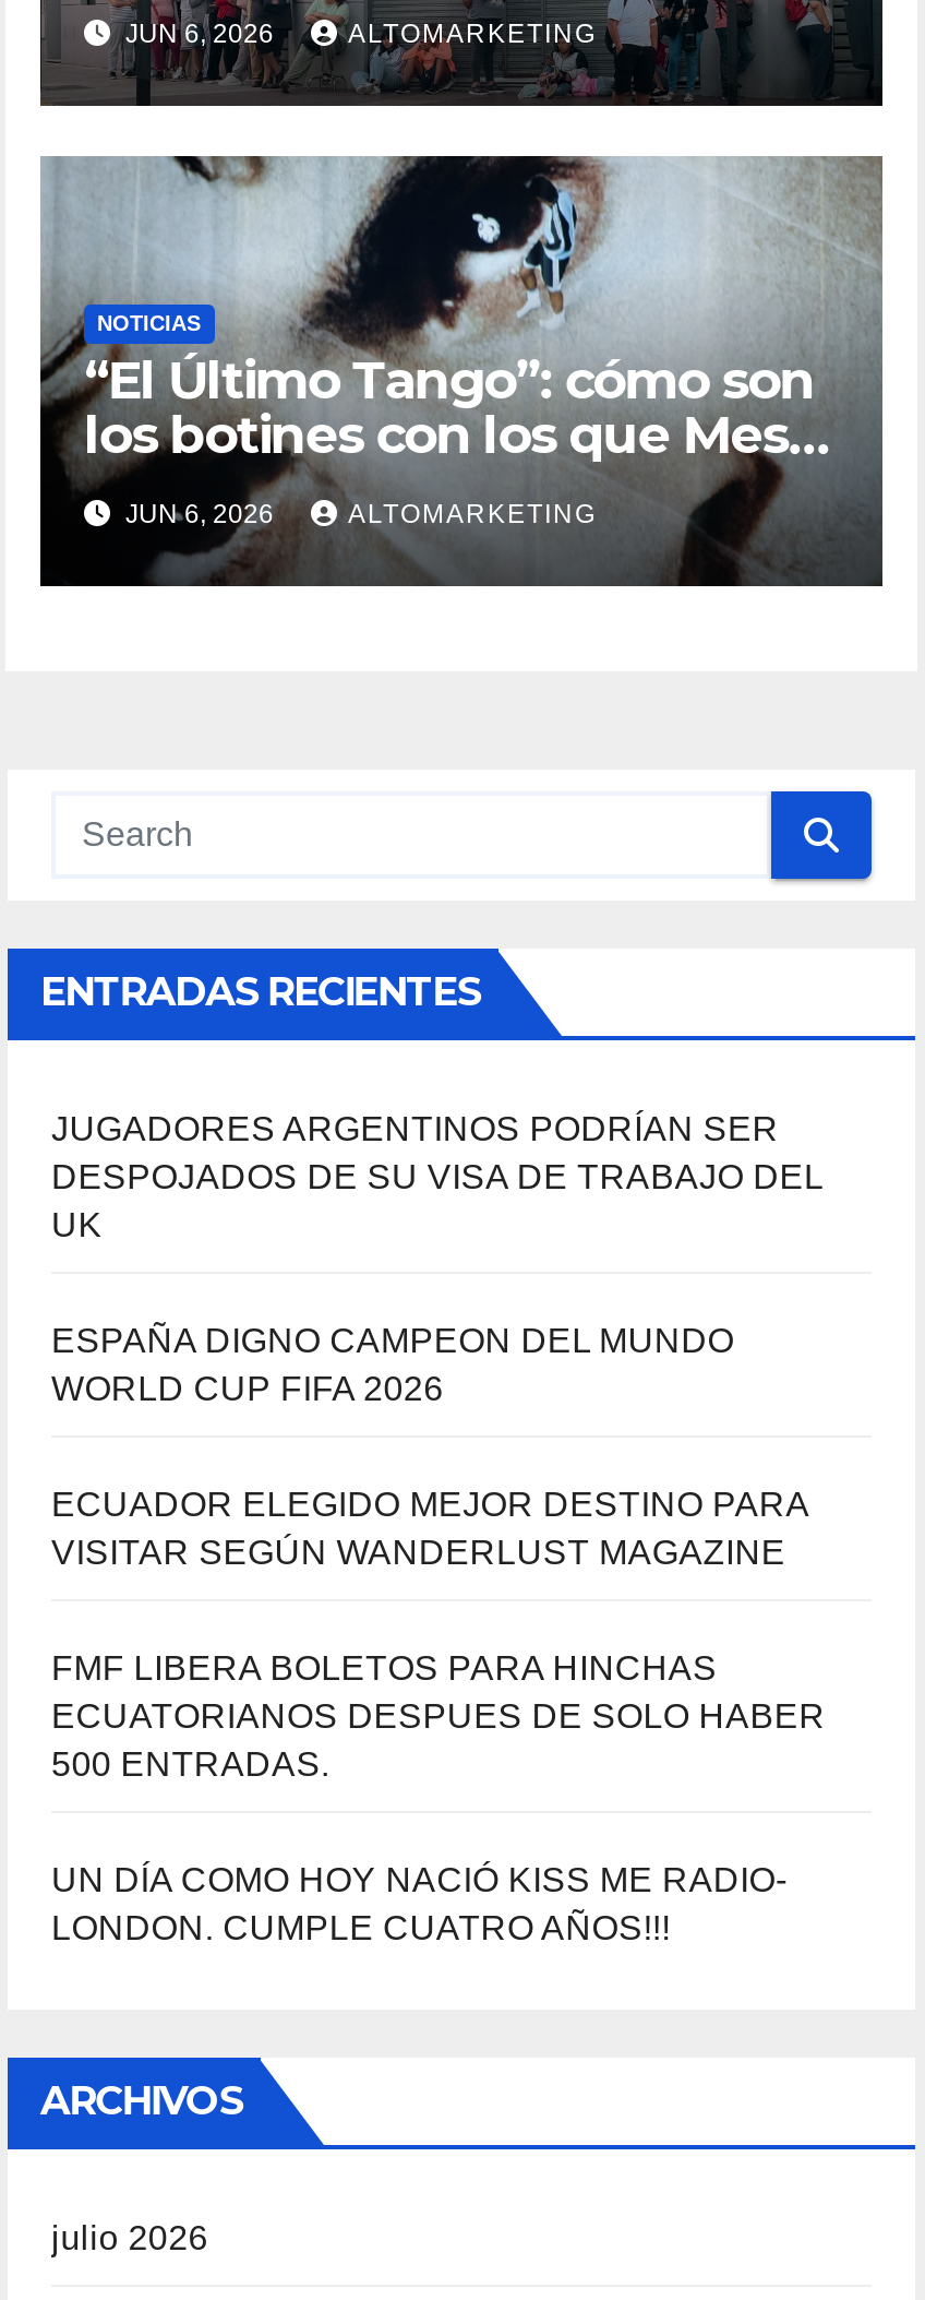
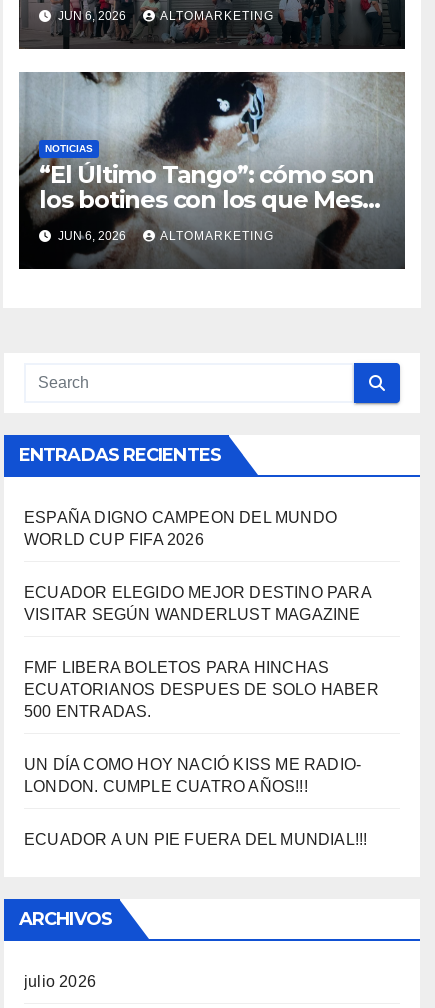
[51,1112,822,1245] JUGADORES ARGENTINOS PODRÍAN SER | DESPOJADOS DE SU VISA DE TRABAJO DEL | UK -> none
moved [51,1323,825,1948] -> [24,509,379,795]: ESPAÑA DIGNO CAMPEON DEL MUNDO | WORLD CUP FIFA 2026 | ECUADOR ELEGIDO MEJOR DESTINO PARA | ... | UN DÍA COMO HOY NACIÓ KISS ME RADIO- | LONDON. CUMPLE CUATRO AÑOS!!!
none -> [24,831,367,848] ECUADOR A UN PIE FUERA DEL MUNDIAL!!!

